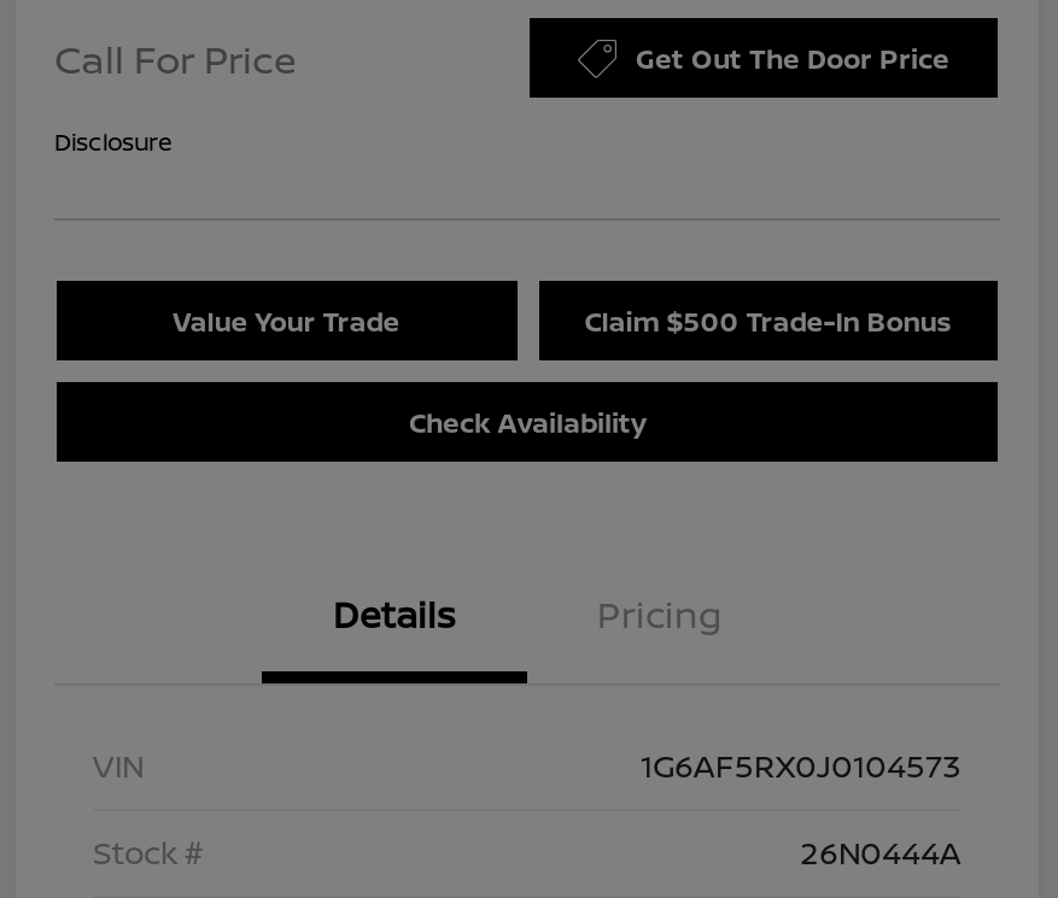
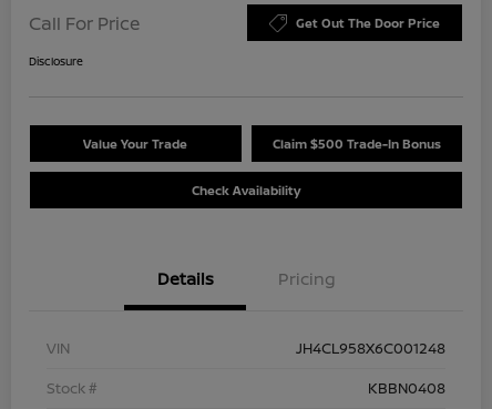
[641,744,961,788] 1G6AF5RX0J0104573 -> [296,338,445,358] JH4CL958X6C001248
[800,831,961,874] 26N0444A -> [368,378,445,398] KBBN0408

